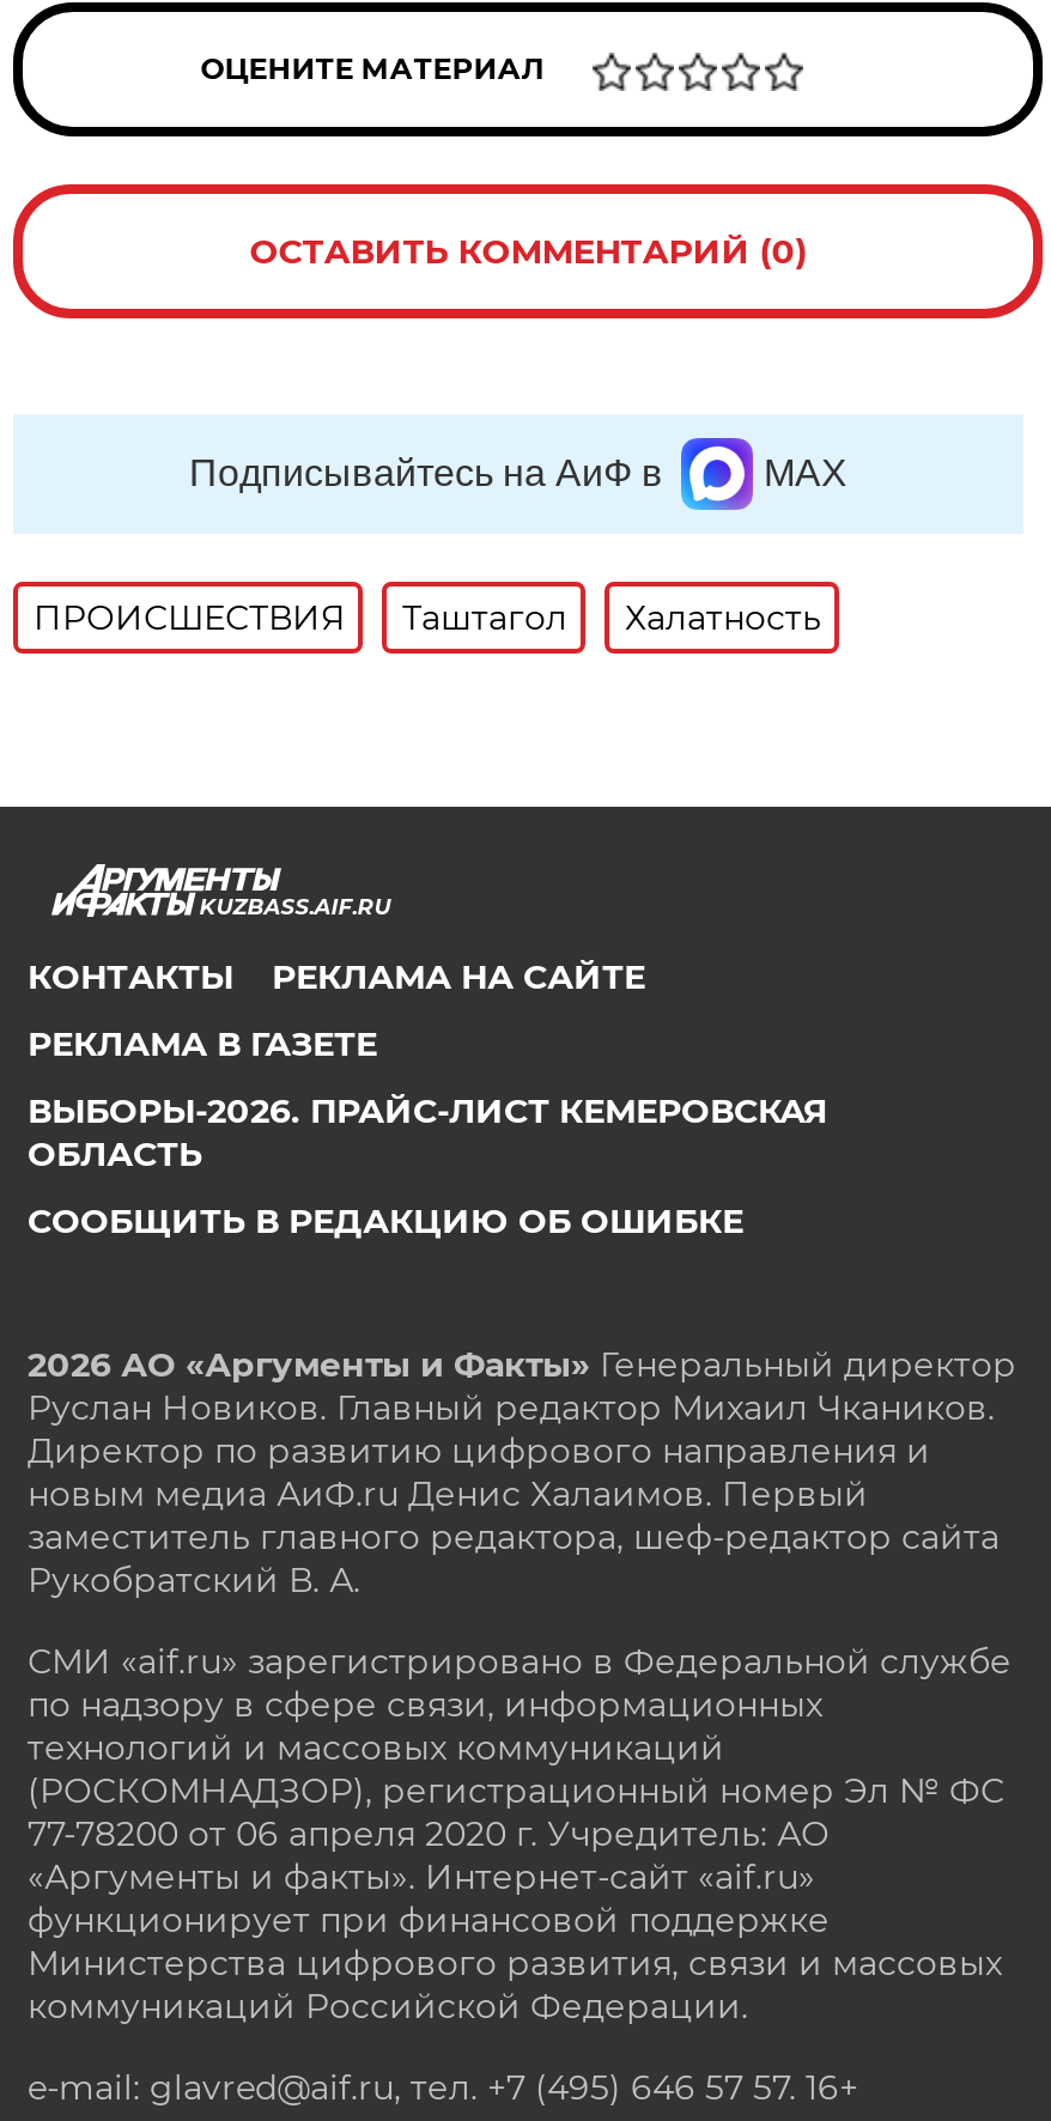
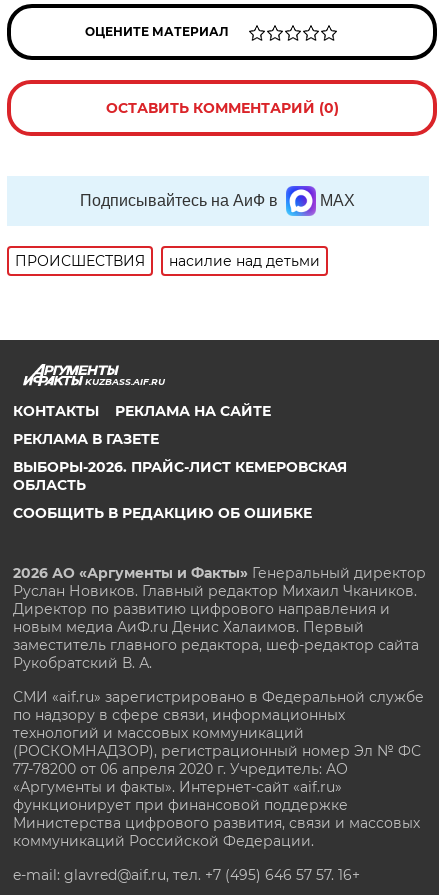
[402,596,821,639] Таштагол | Халатность -> [169,252,320,270] насилие над детьми

